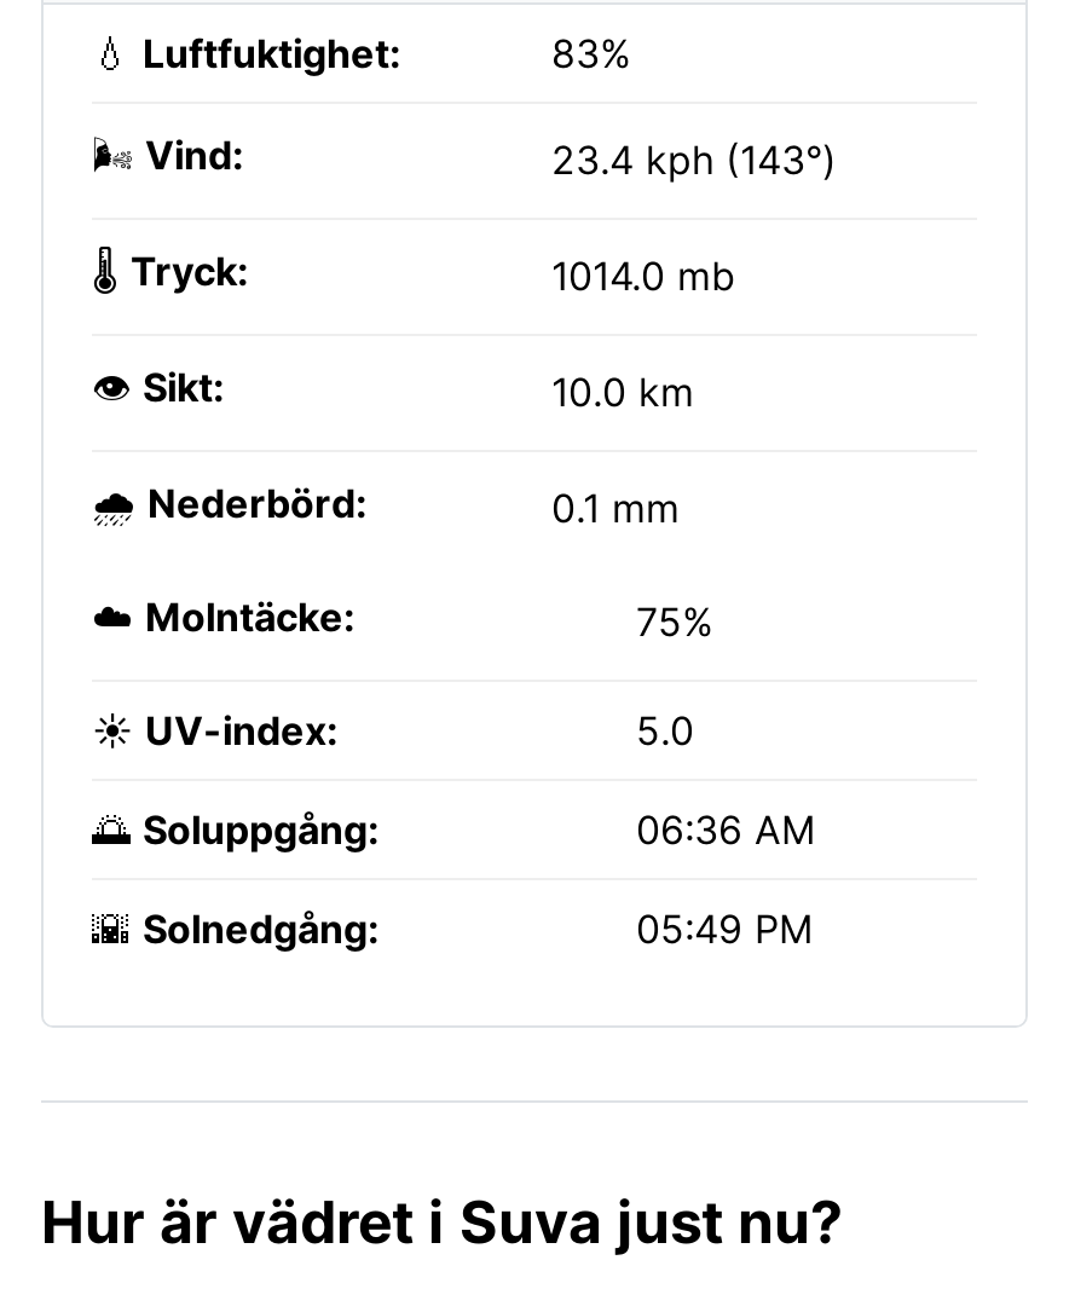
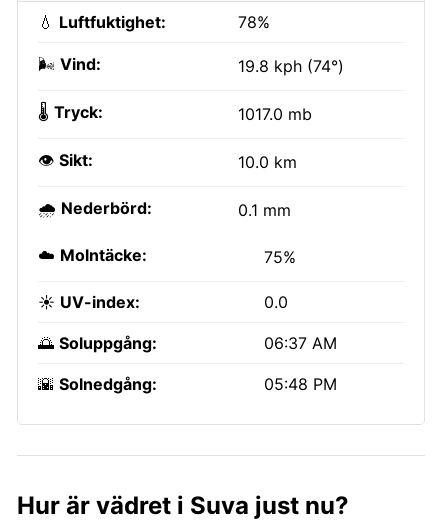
[551,29,631,77] 83% -> [238,12,270,32] 78%
[551,135,837,184] 23.4 kph (143°) -> [238,56,344,76] 19.8 kph (74°)
[551,252,735,300] 1014.0 mb -> [238,104,312,124] 1017.0 mb
[636,706,694,755] 5.0 -> [264,292,288,312] 0.0
[636,805,815,854] 06:36 AM -> [264,333,337,353] 06:37 AM
[636,904,813,953] 05:49 PM -> [264,374,337,394] 05:48 PM

